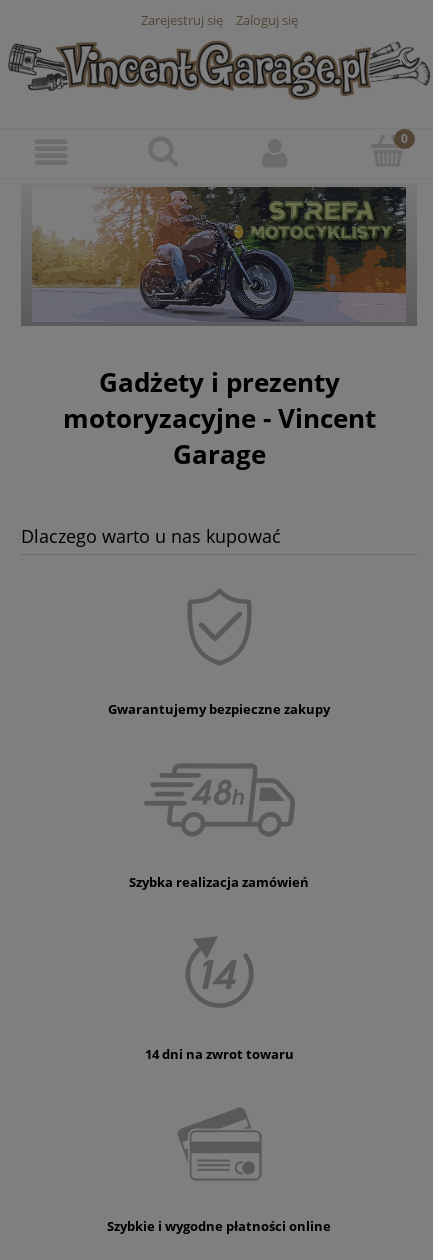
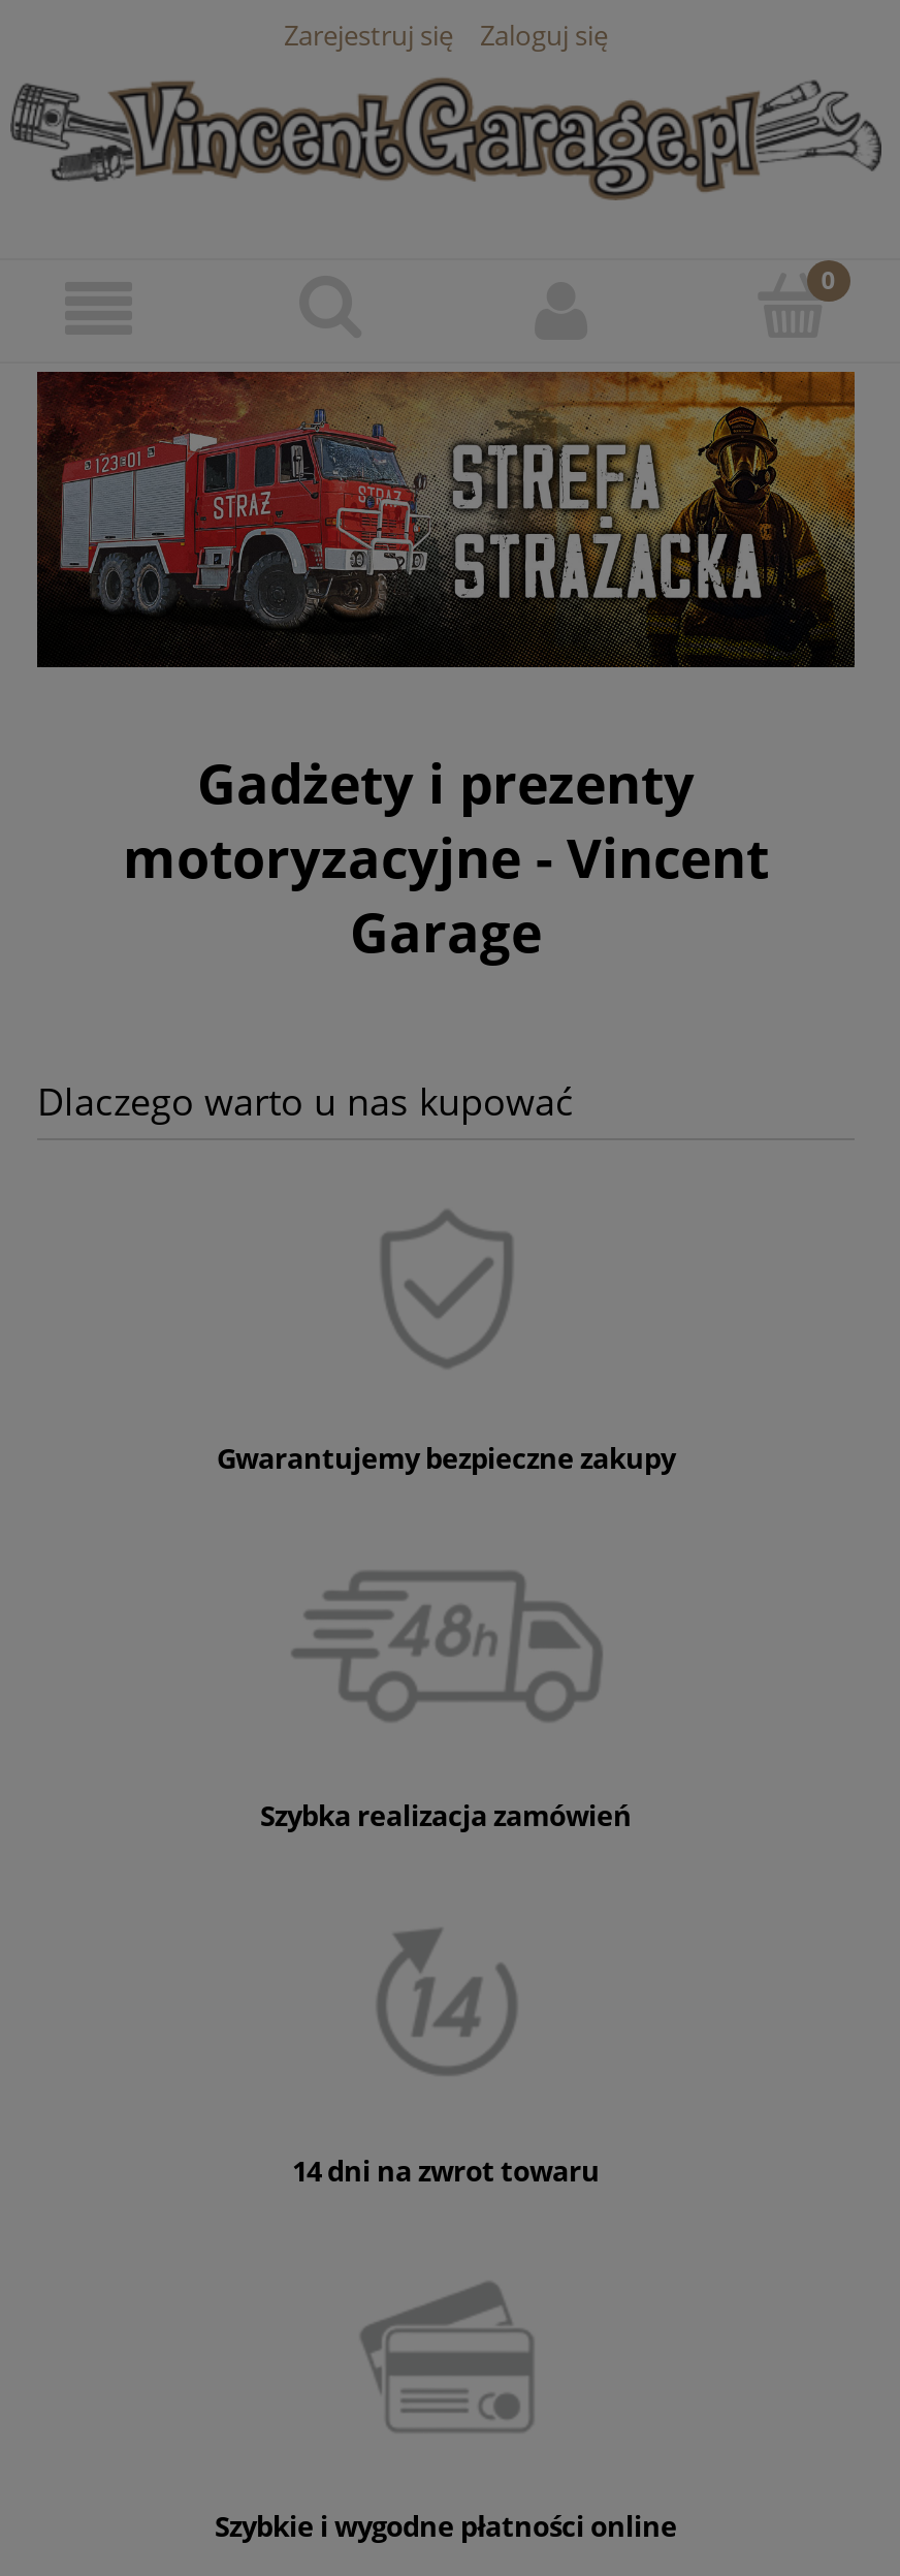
[21,183,417,326] [image] -> [35,370,857,667] [image]

